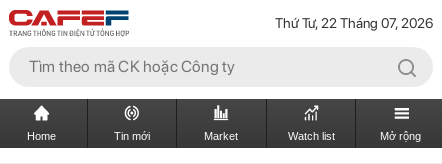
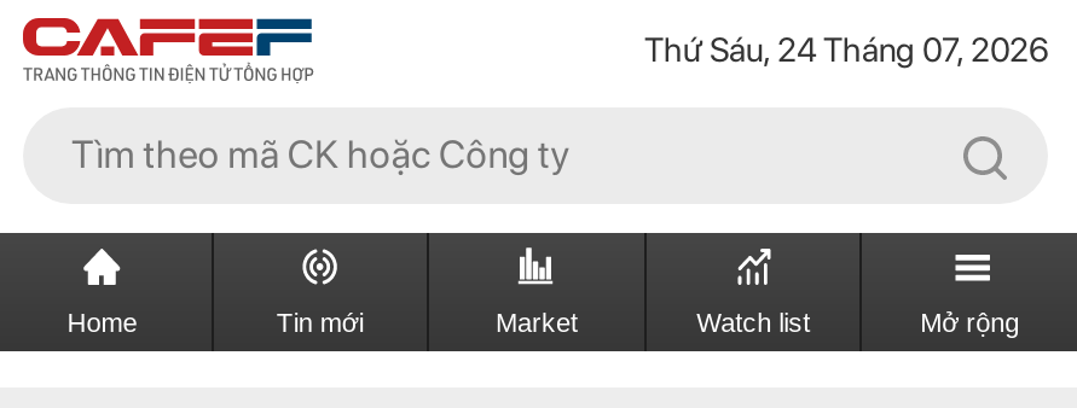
[275,15,433,31] Thứ Tư, 22 Tháng 07, 2026 -> [644,30,1048,69] Thứ Sáu, 24 Tháng 07, 2026

